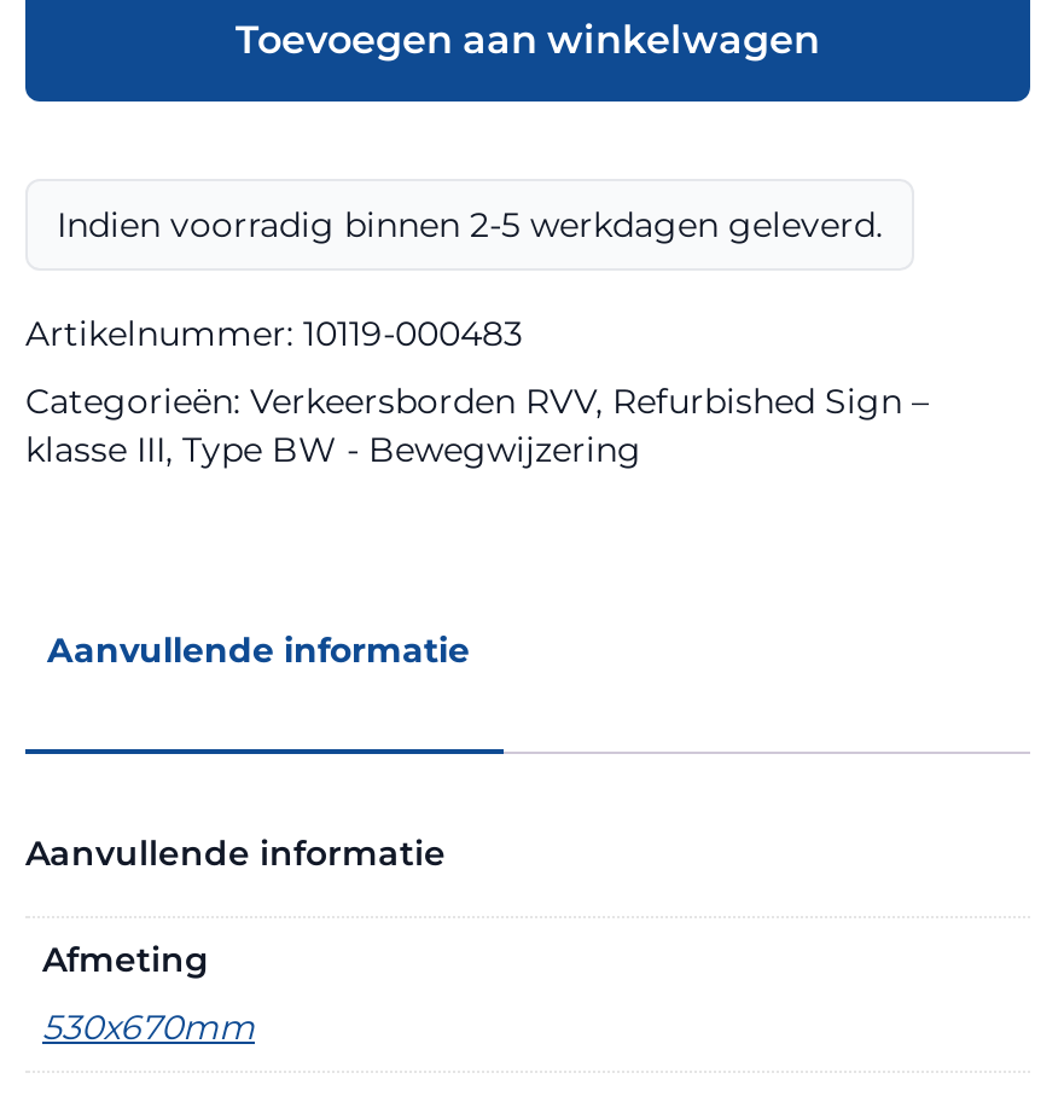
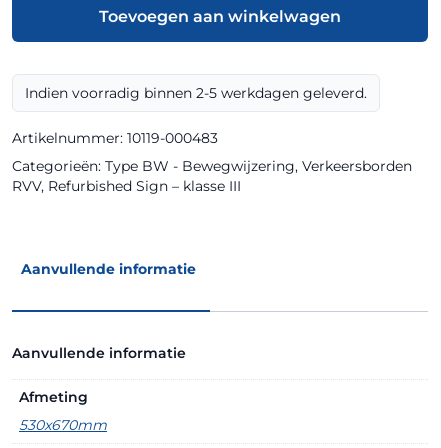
[25,378,929,470] Categorieën: Verkeersborden RVV, Refurbished Sign – | klasse III, Type BW - Bewegwijzering -> [12,156,412,194] Categorieën: Type BW - Bewegwijzering, Verkeersborden | RVV, Refurbished Sign – klasse III

